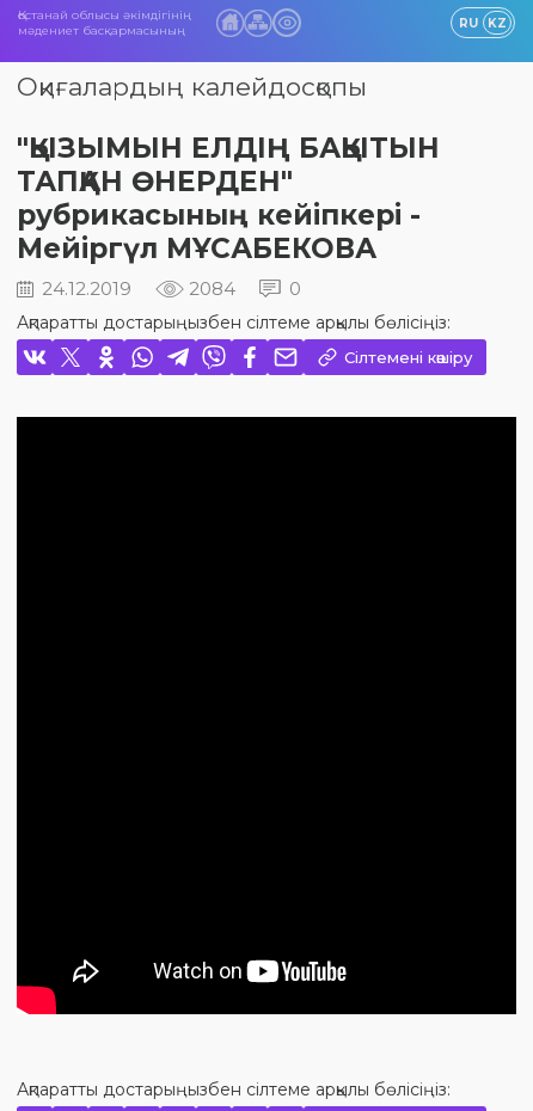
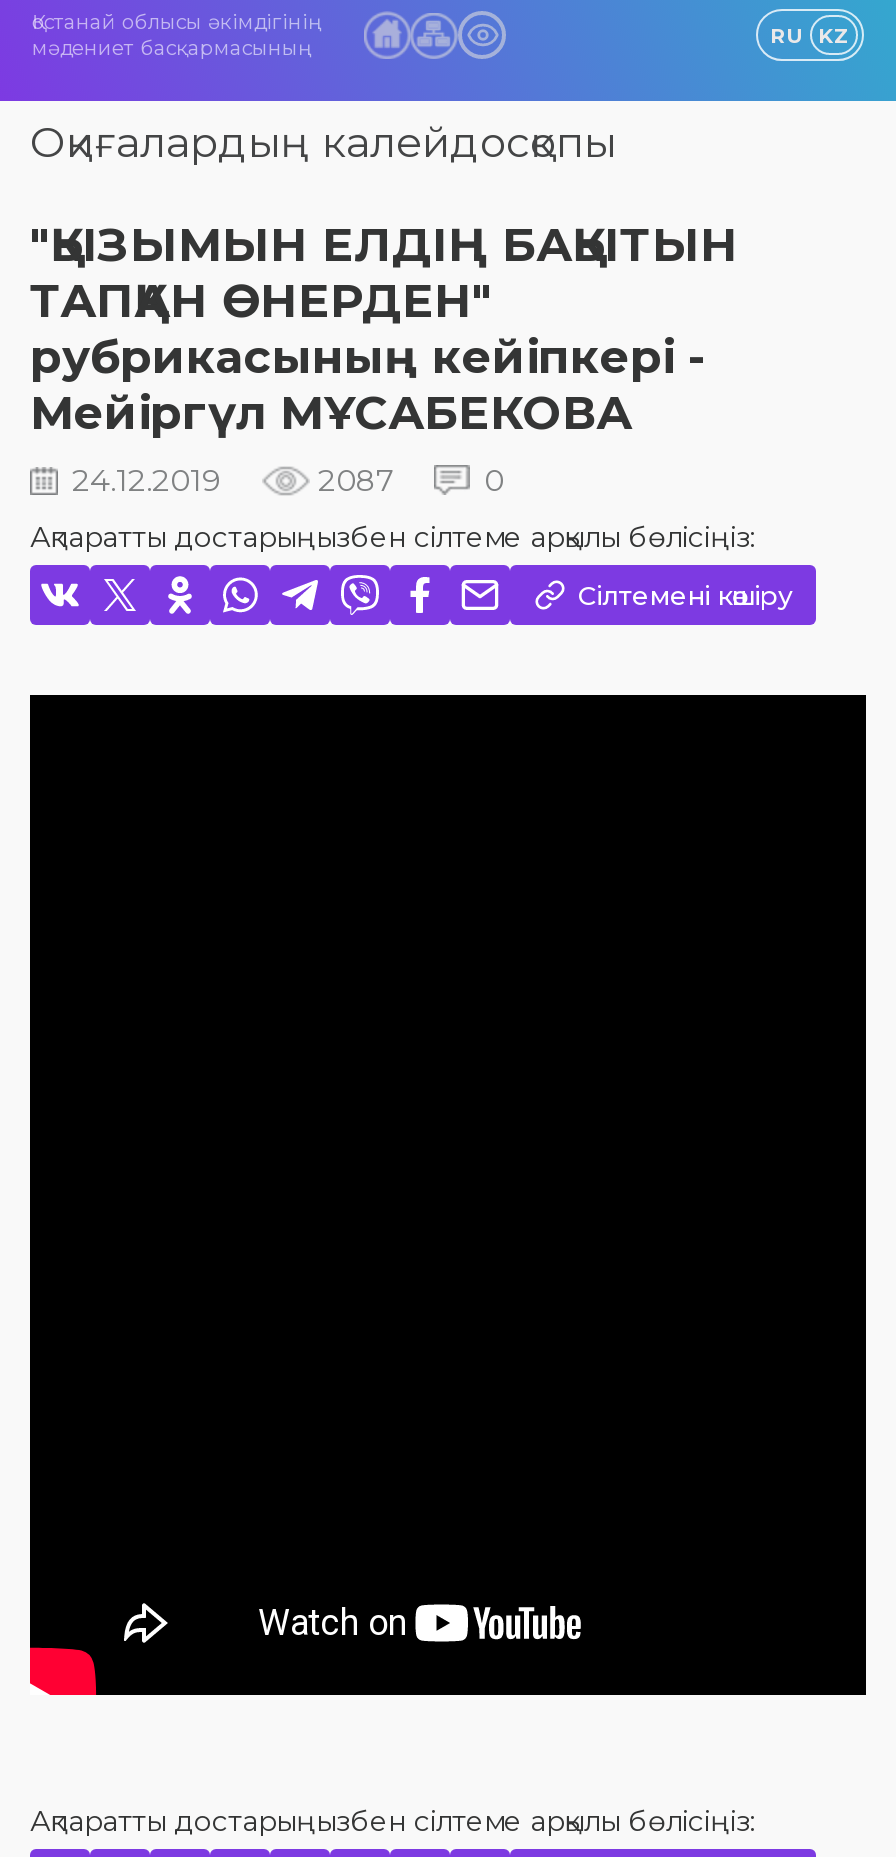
[189,277,235,300] 2084 -> [318,461,394,499] 2087

